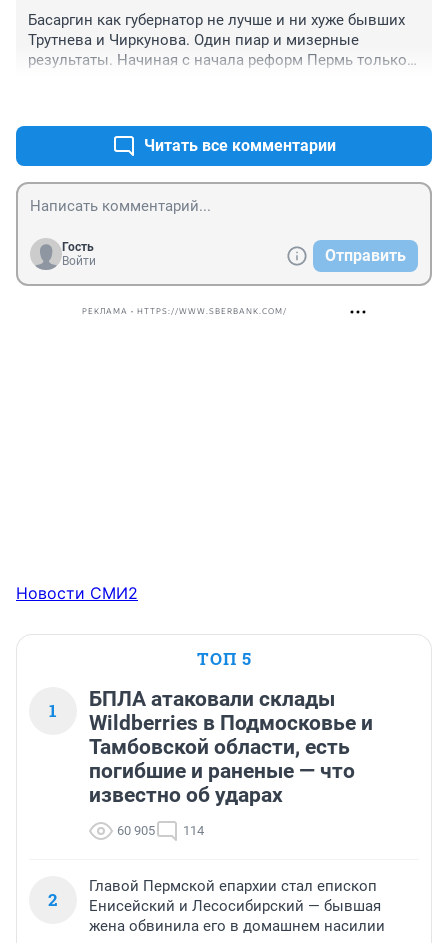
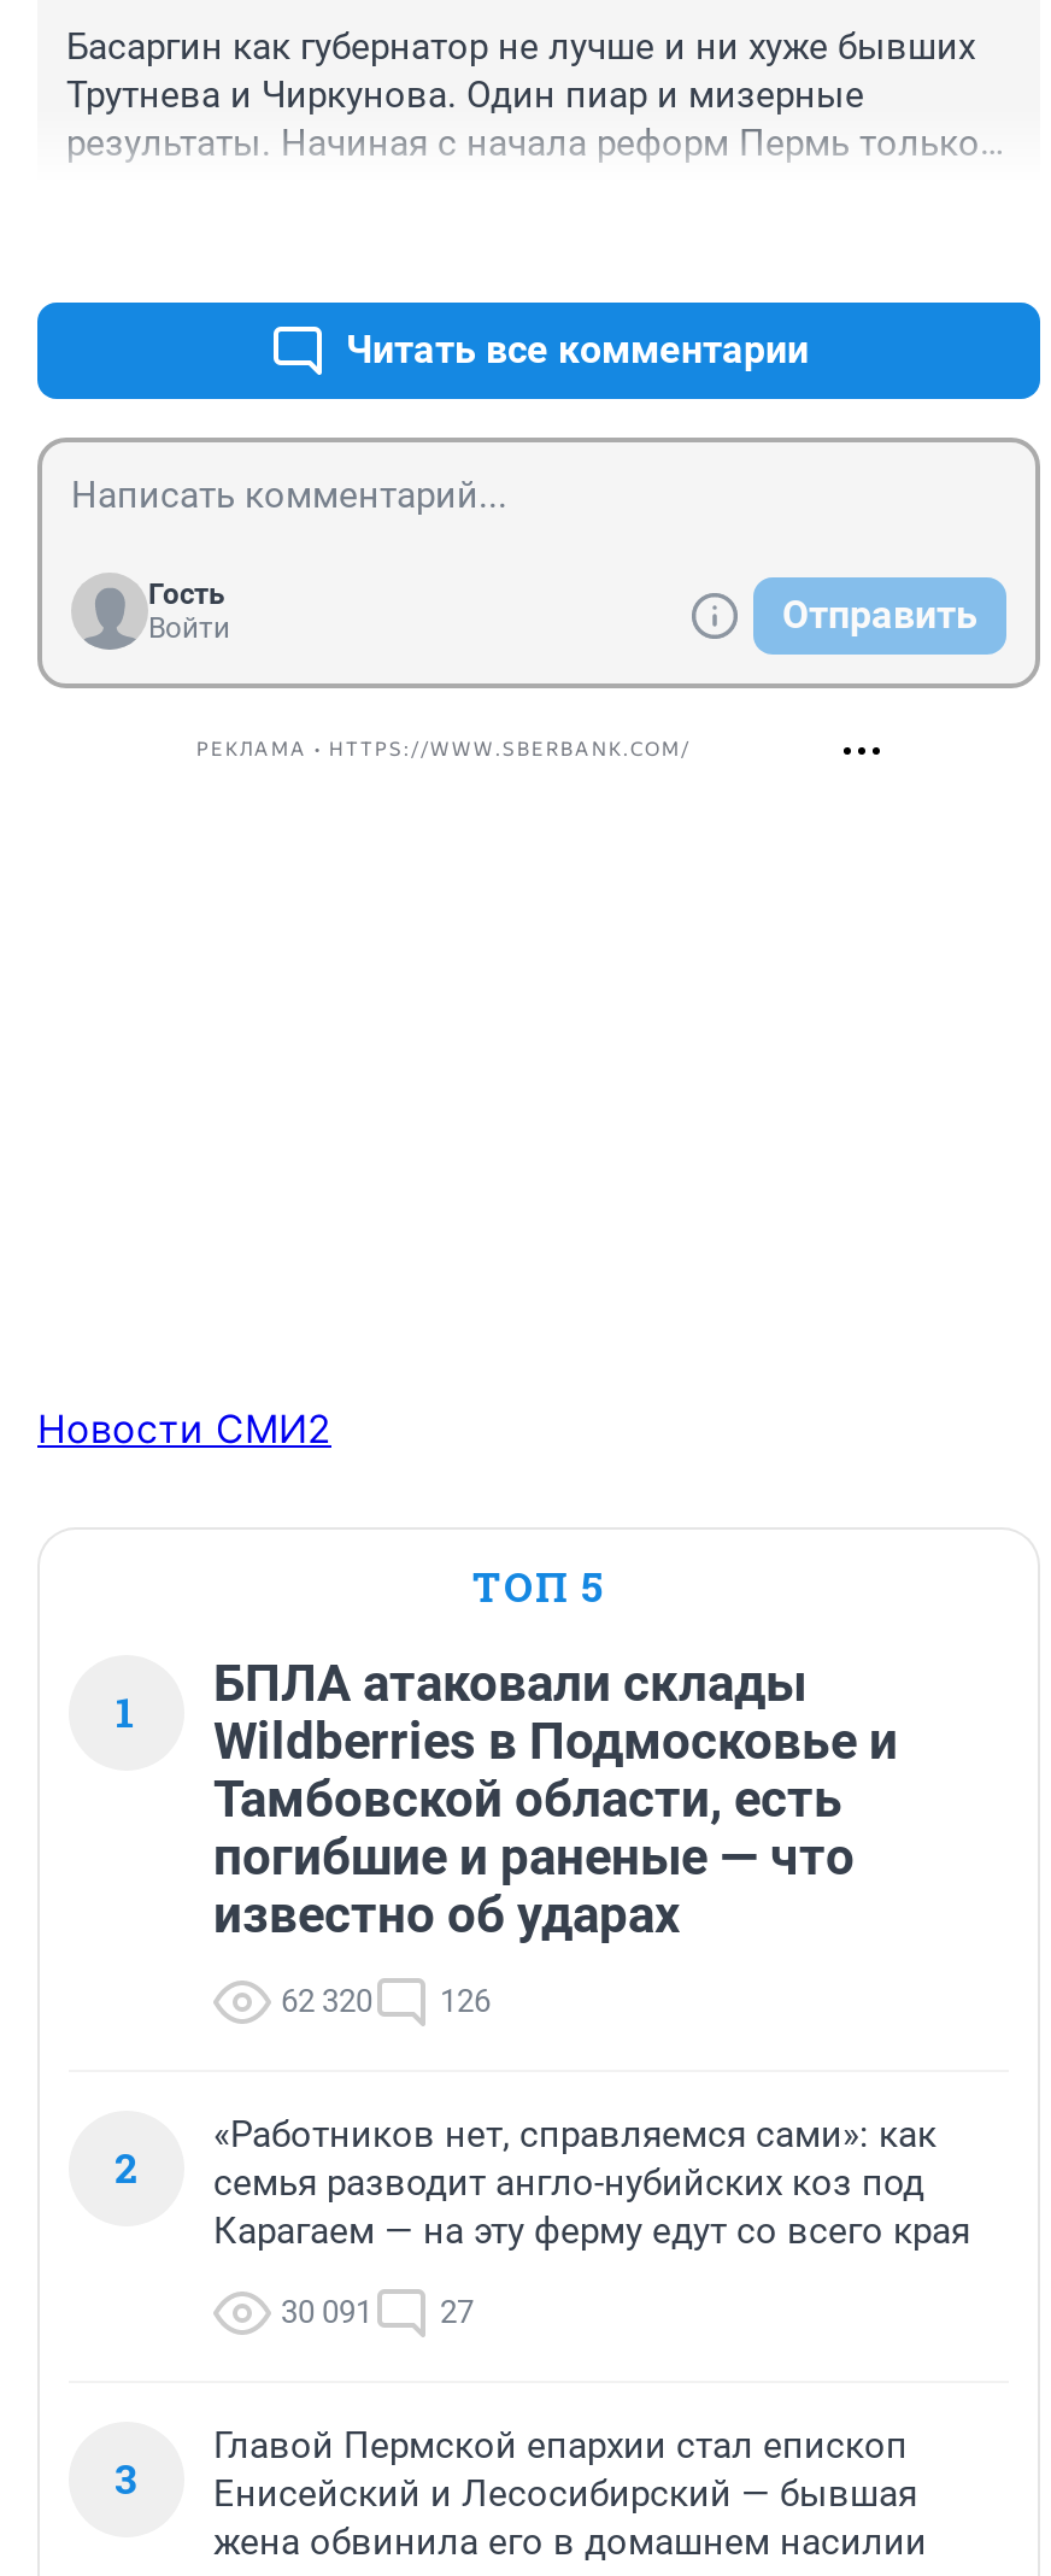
none -> [115,2112,970,2505] «Работников нет, справляемся сами»: как | семья разводит англо-нубийских коз под | Карагаем — на эту ферму едут со всего края | 30 091 | 27 | 3
[117,823,155,838] 60 905 -> [281,1982,372,2018] 62 320
[183,823,204,838] 114 -> [440,1982,491,2018] 126

